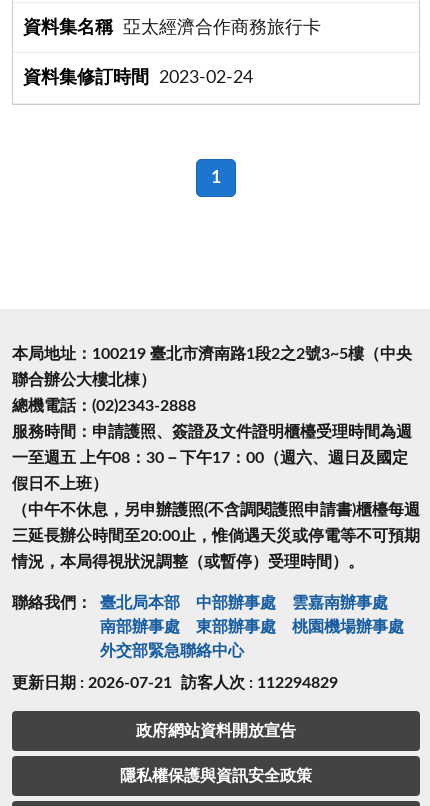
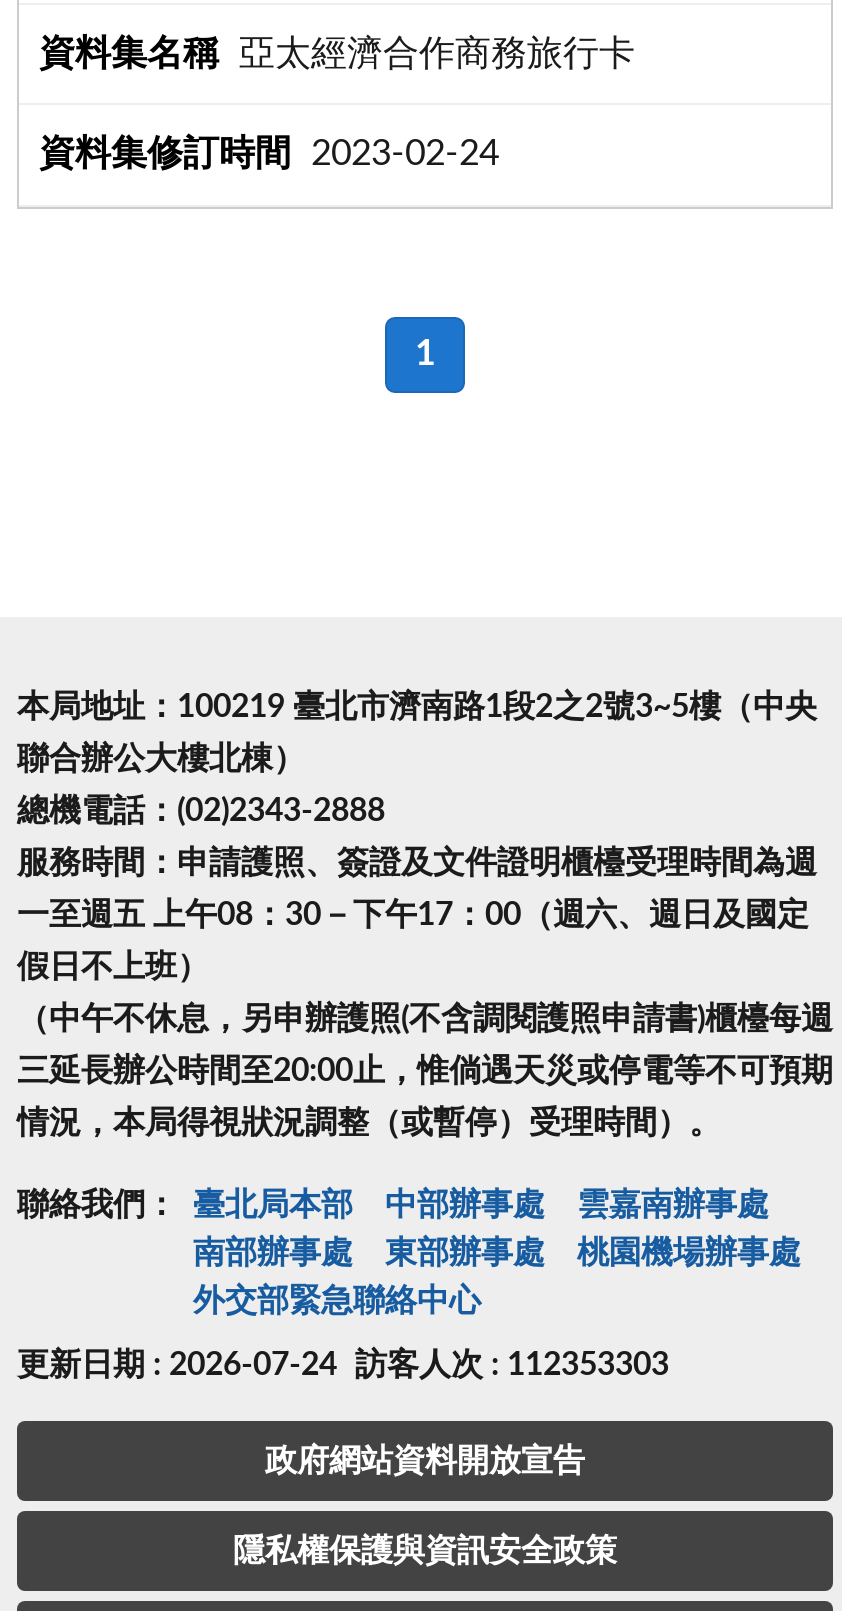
[12,675,338,691] 更新日期 : 2026-07-21 訪客人次 : 112294829 -> [17,1349,669,1381] 更新日期 : 2026-07-24 訪客人次 : 112353303

